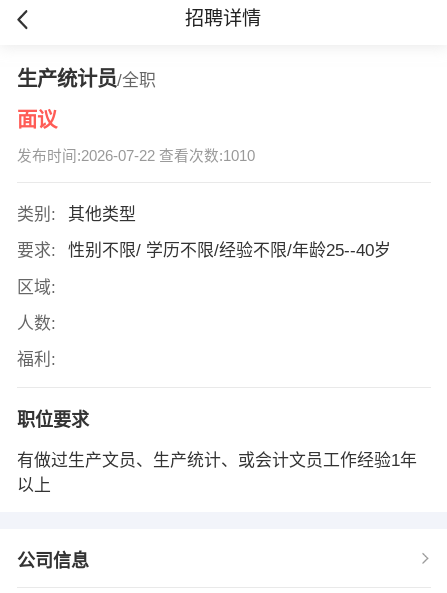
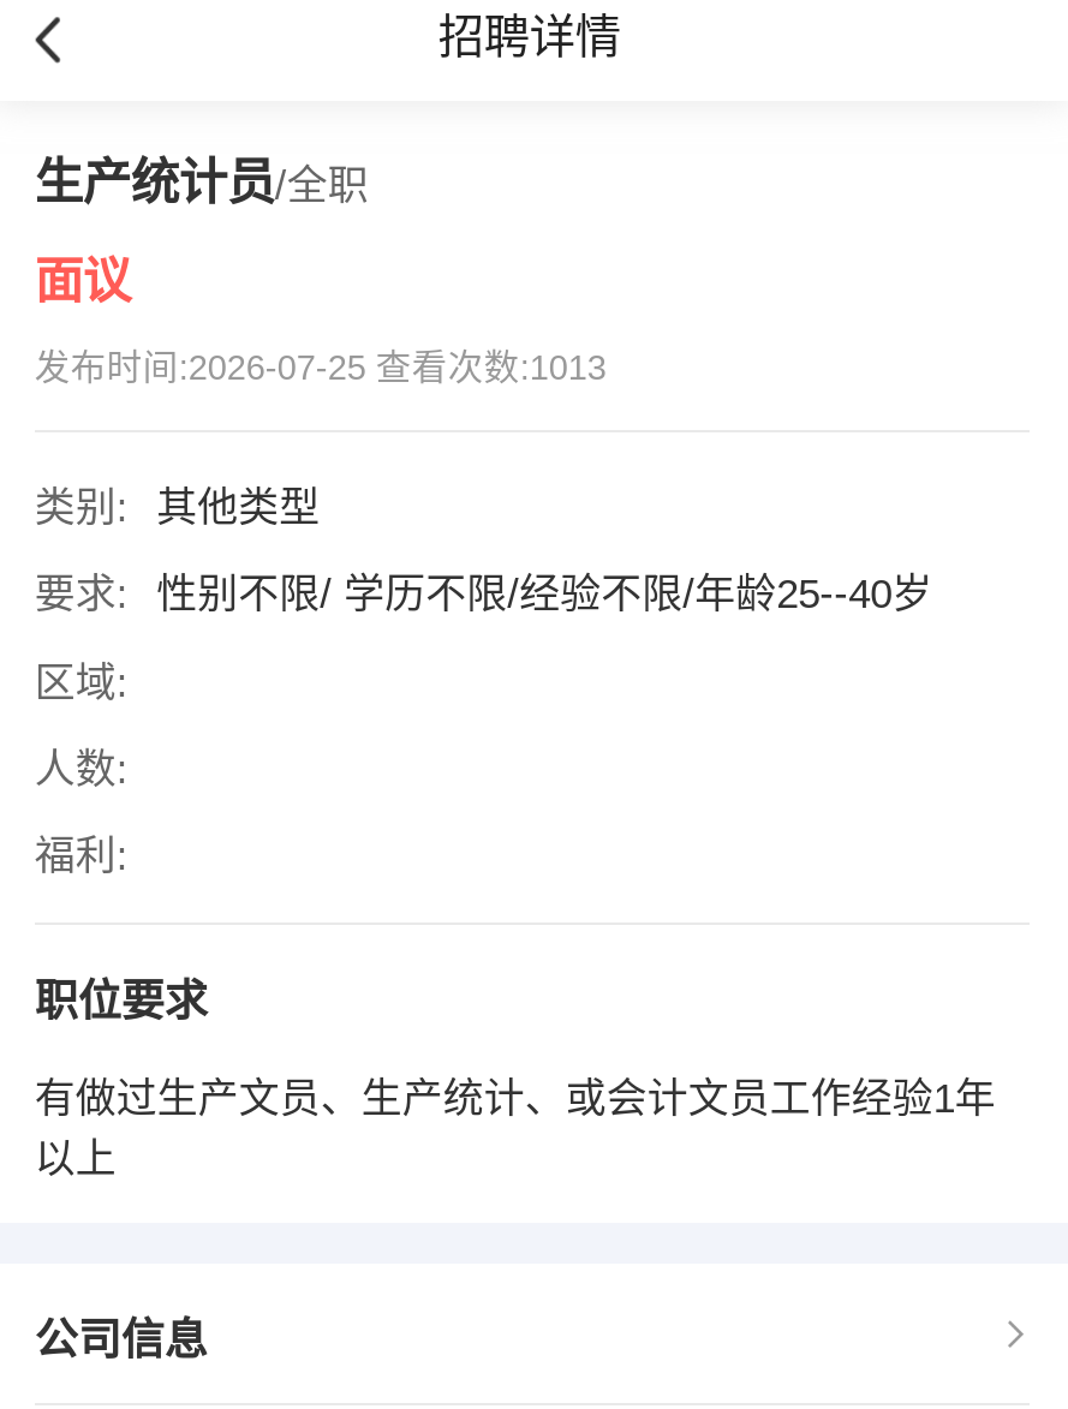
[17,148,255,164] 发布时间:2026-07-22 查看次数:1010 -> [35,349,606,387] 发布时间:2026-07-25 查看次数:1013

